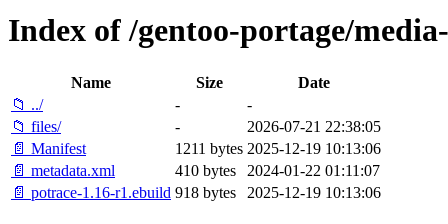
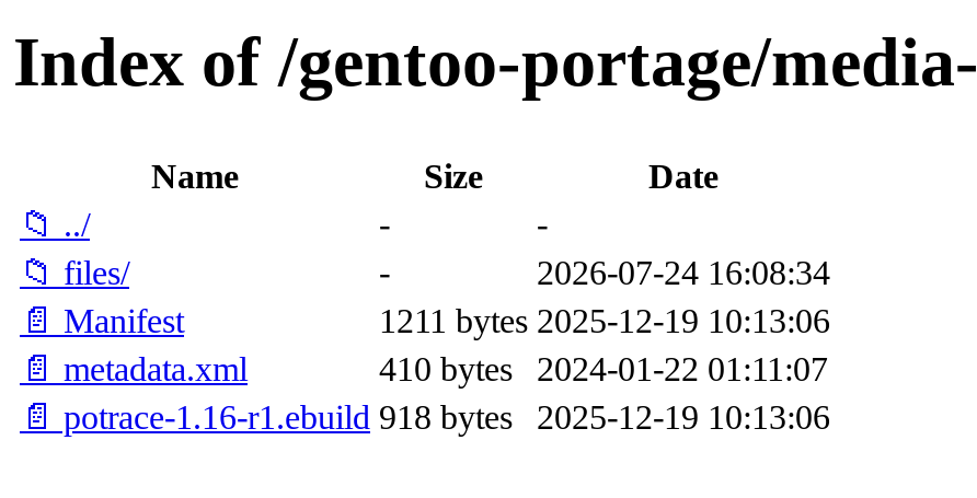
[247,118,381,135] 2026-07-21 22:38:05 -> [537,254,830,291] 2026-07-24 16:08:34

